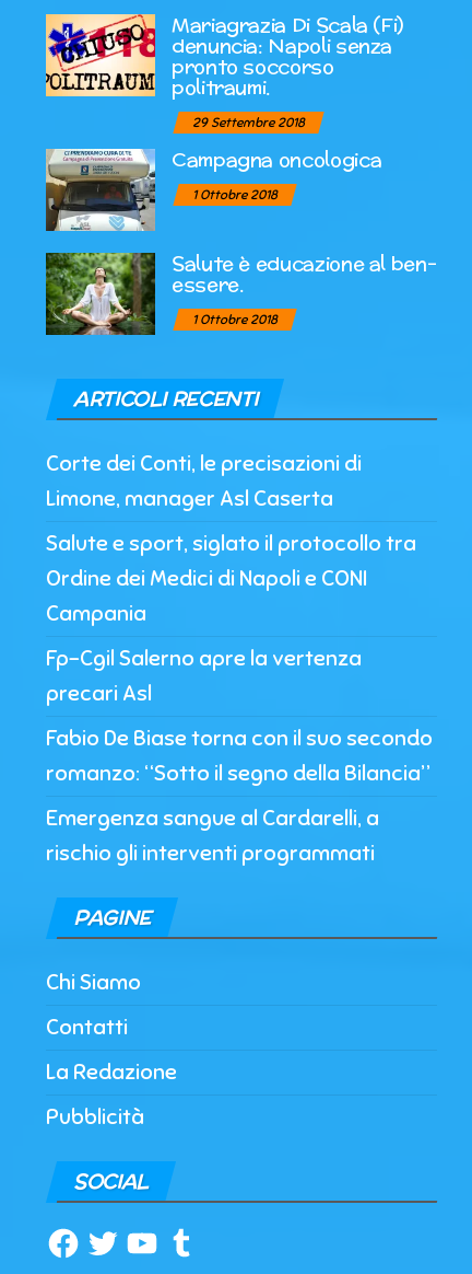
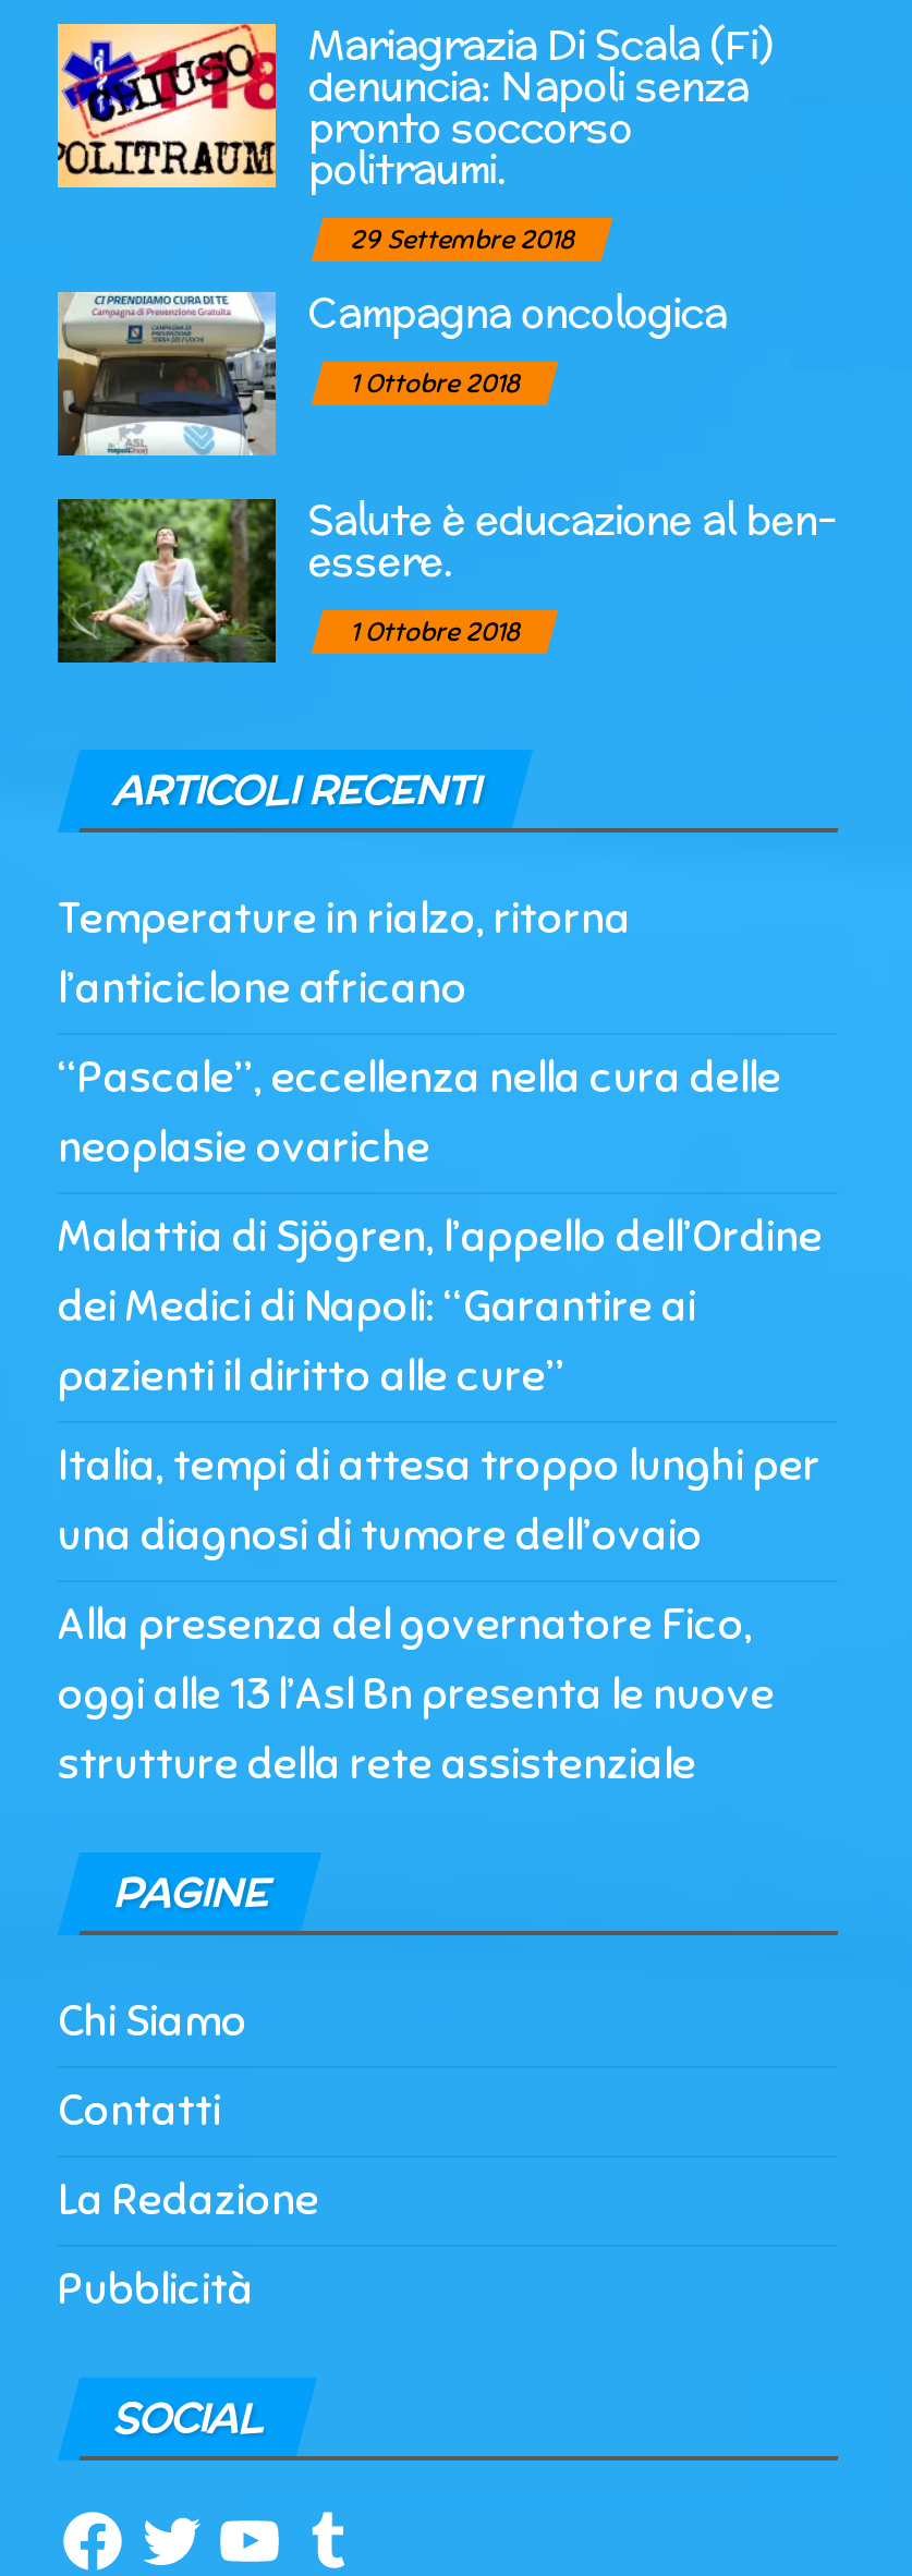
[46,450,362,512] Corte dei Conti, le precisazioni di | Limone, manager Asl Caserta -> [58,892,631,1016] Temperature in rialzo, ritorna | l’anticiclone africano
[46,530,416,627] Salute e sport, siglato il protocollo tra | Ordine dei Medici di Napoli e CONI | Campania -> [58,1051,781,1175] “Pascale”, eccellenza nella cura delle | neoplasie ovariche
[46,644,362,707] Fp-Cgil Salerno apre la vertenza | precari Asl -> [58,1210,823,1404] Malattia di Sjögren, l’appello dell’Ordine | dei Medici di Napoli: “Garantire ai | pazienti il diritto alle cure”
[46,724,433,787] Fabio De Biase torna con il suo secondo | romanzo: “Sotto il segno della Bilancia” -> [58,1439,820,1563] Italia, tempi di attesa troppo lunghi per | una diagnosi di tumore dell’ovaio
[46,804,379,867] Emergenza sangue al Cardarelli, a | rischio gli interventi programmati -> [58,1598,775,1792] Alla presenza del governatore Fico, | oggi alle 13 l’Asl Bn presenta le nuove | strutture della rete assistenziale

